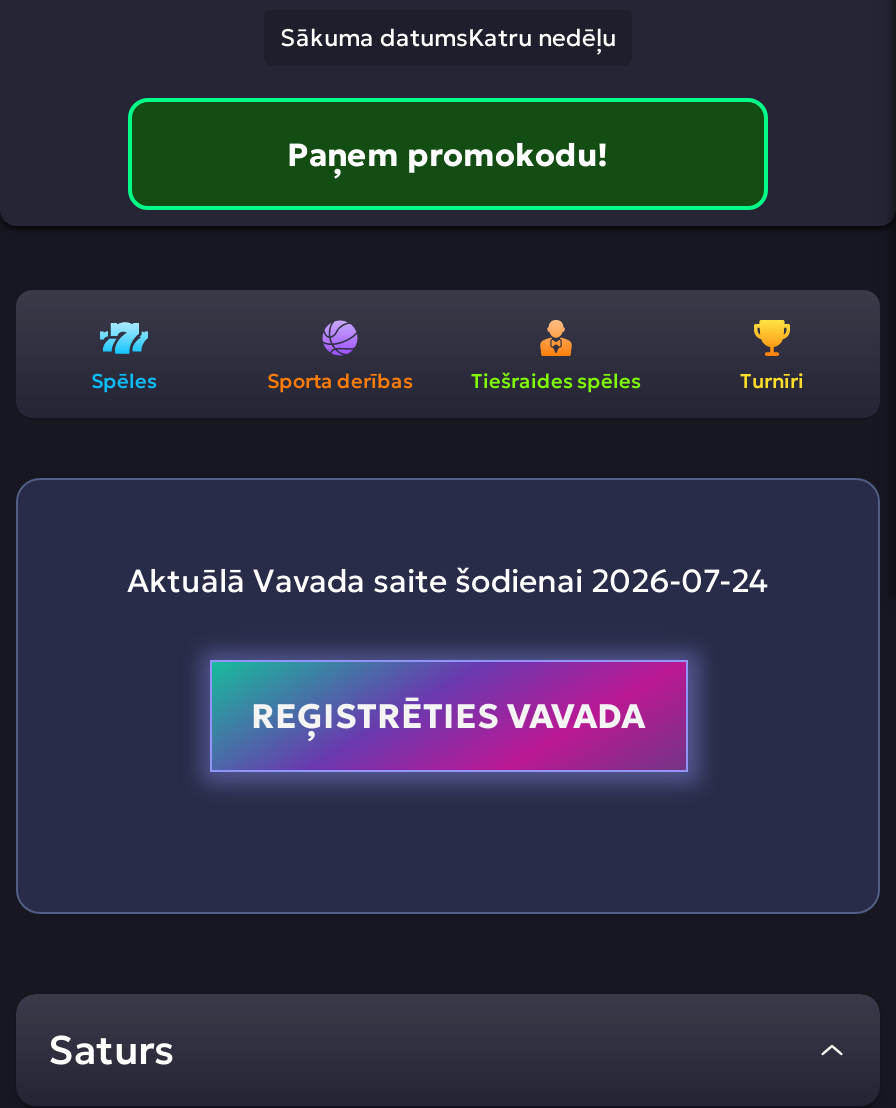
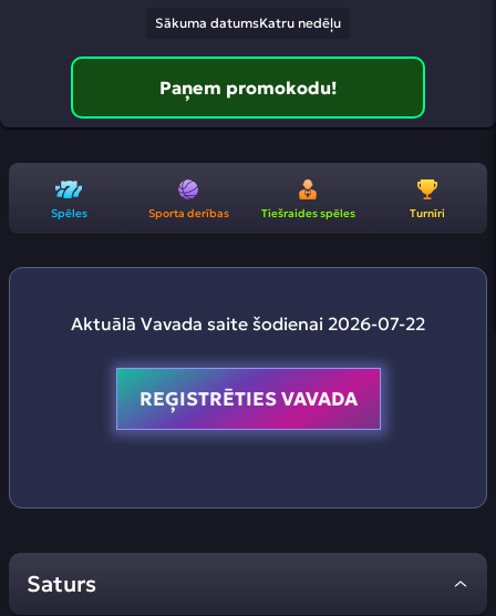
[127,560,769,600] Aktuālā Vavada saite šodienai 2026-07-24 -> [71,312,425,335] Aktuālā Vavada saite šodienai 2026-07-22

